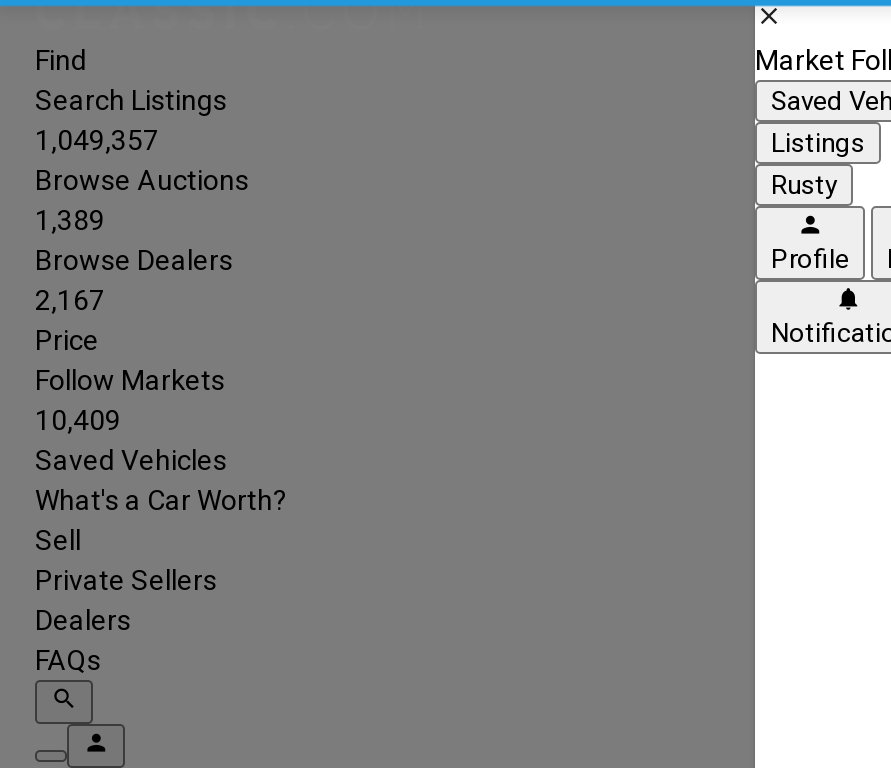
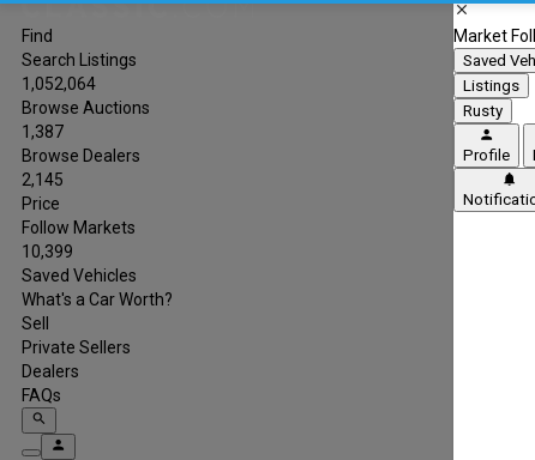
[35,124,159,156] 1,049,357 -> [22,74,96,93] 1,052,064
[35,204,105,236] 1,389 -> [22,122,64,141] 1,387
[35,284,105,316] 2,167 -> [22,170,64,189] 2,145
[35,404,121,436] 10,409 -> [22,242,73,261] 10,399

